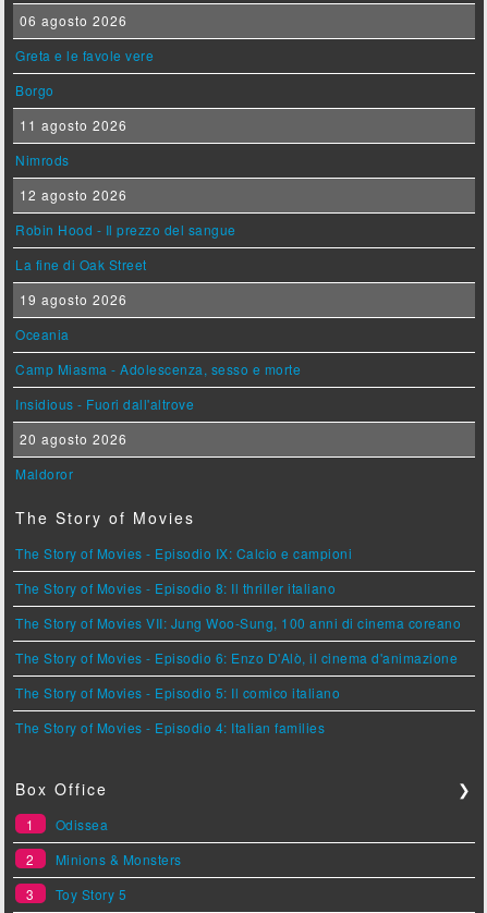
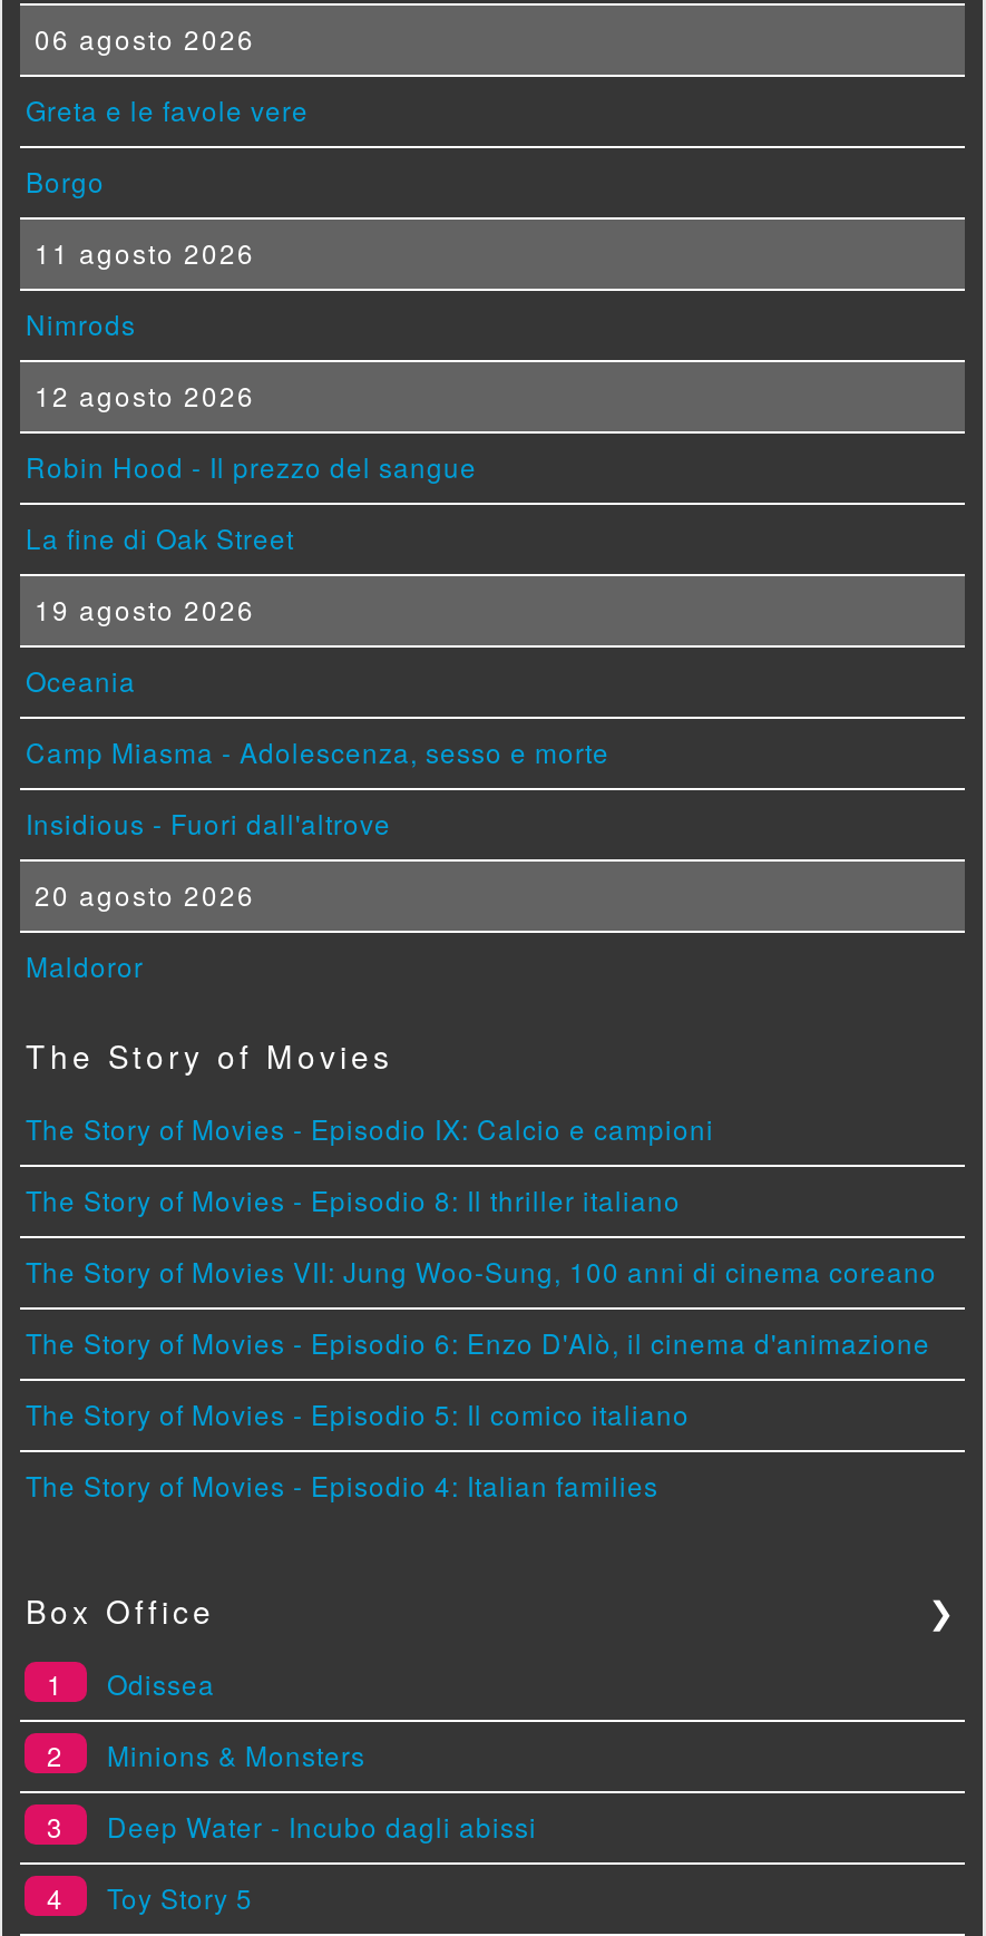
none -> [37,1808,537,1917] Deep Water - Incubo dagli abissi | 4

